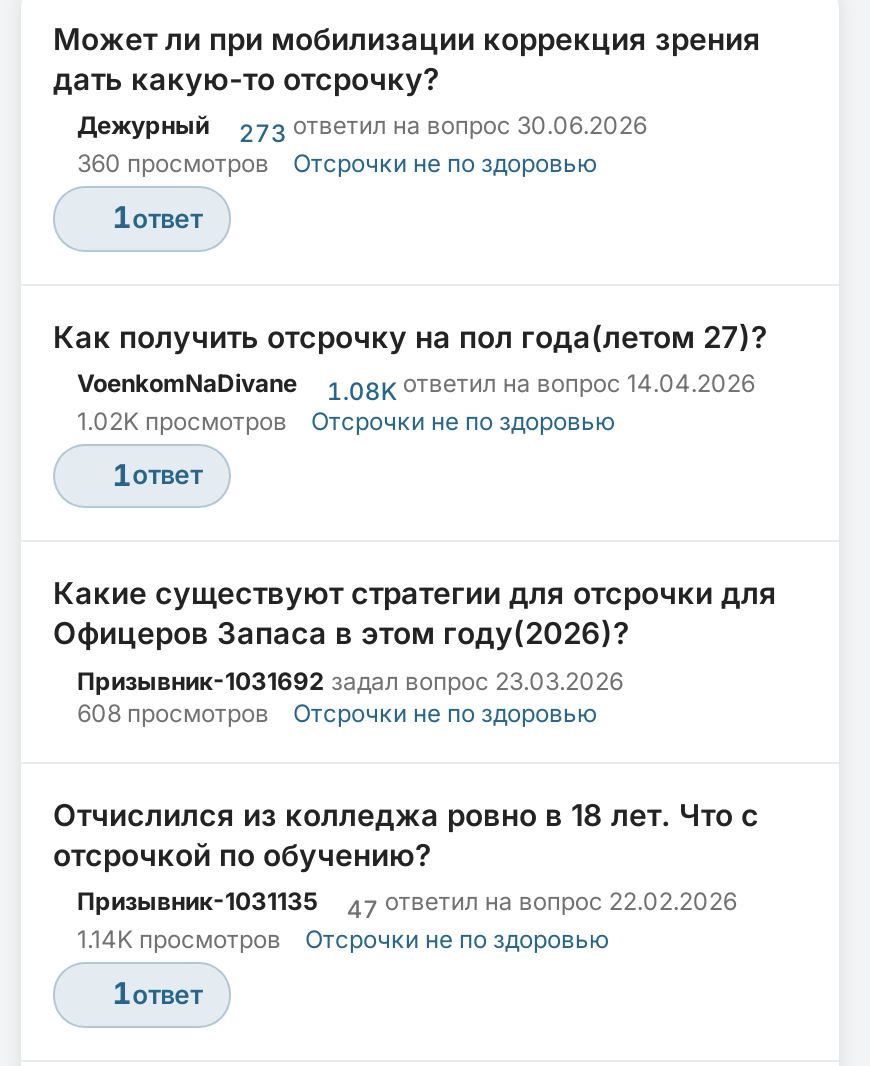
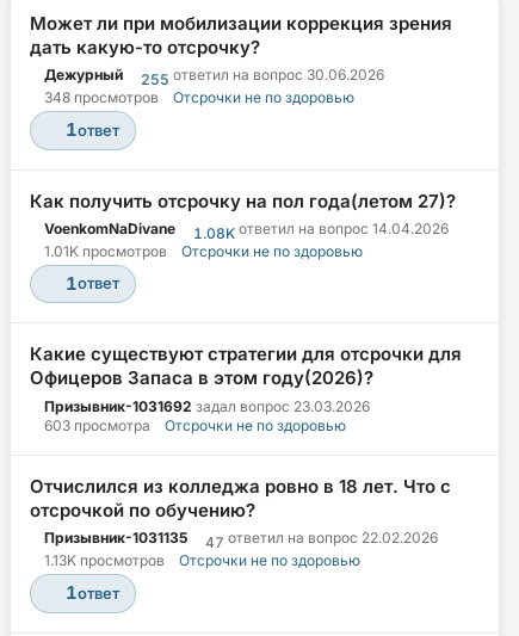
[239,111,647,149] 273 ответил на вопрос 30.06.2026 -> [141,66,384,89] 255 ответил на вопрос 30.06.2026
[77,149,597,179] 360 просмотров Отсрочки не по здоровью -> [44,89,354,107] 348 просмотров Отсрочки не по здоровью
[77,406,615,436] 1.02K просмотров Отсрочки не по здоровью -> [44,242,363,260] 1.01K просмотров Отсрочки не по здоровью
[77,698,597,728] 608 просмотров Отсрочки не по здоровью -> [44,416,346,434] 603 просмотра Отсрочки не по здоровью
[77,925,609,955] 1.14K просмотров Отсрочки не по здоровью -> [44,552,360,570] 1.13K просмотров Отсрочки не по здоровью

